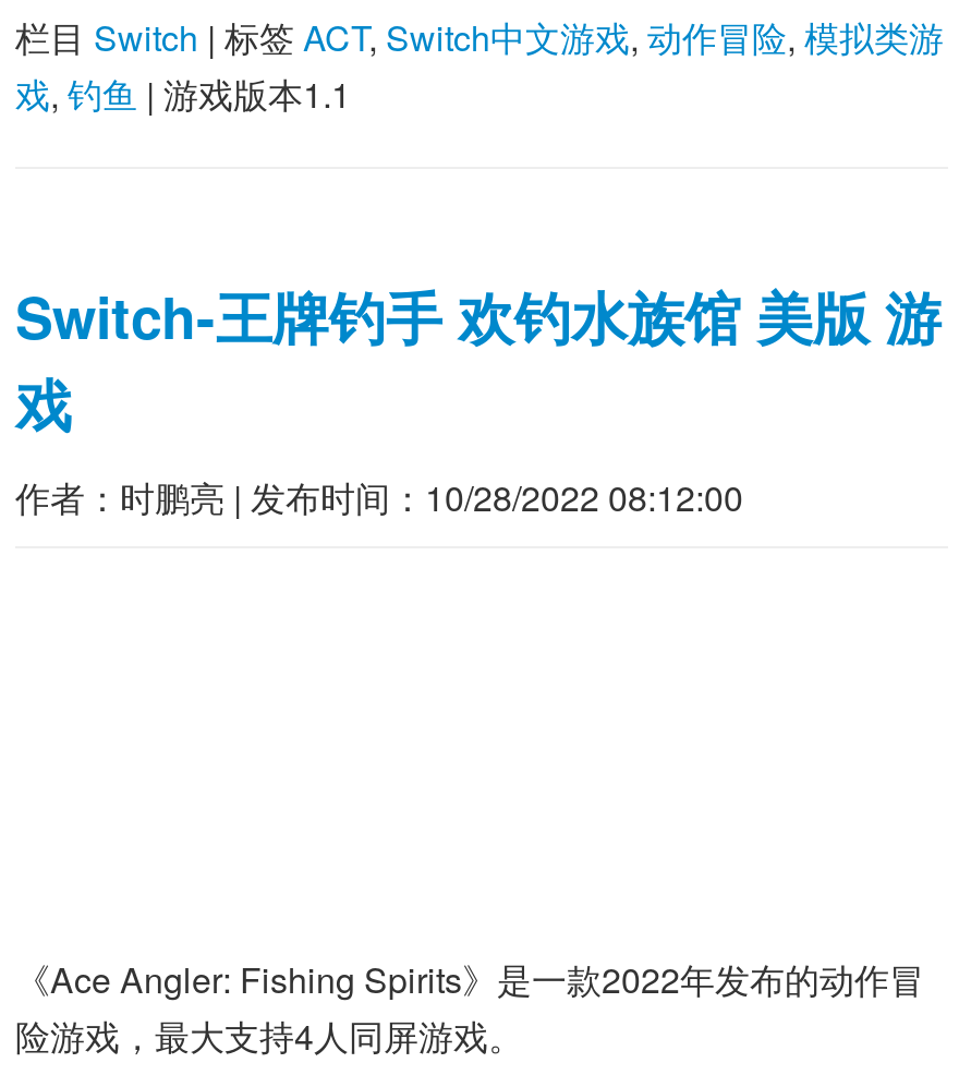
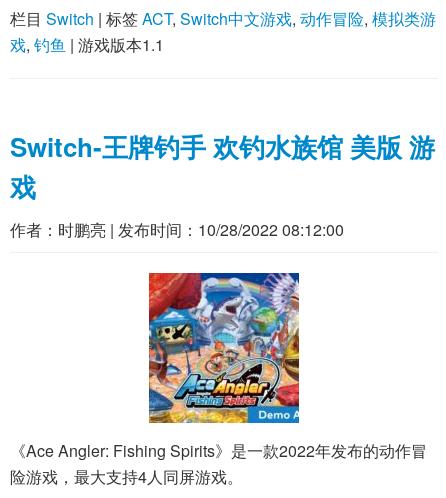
none -> [148,272,300,424] [image]

